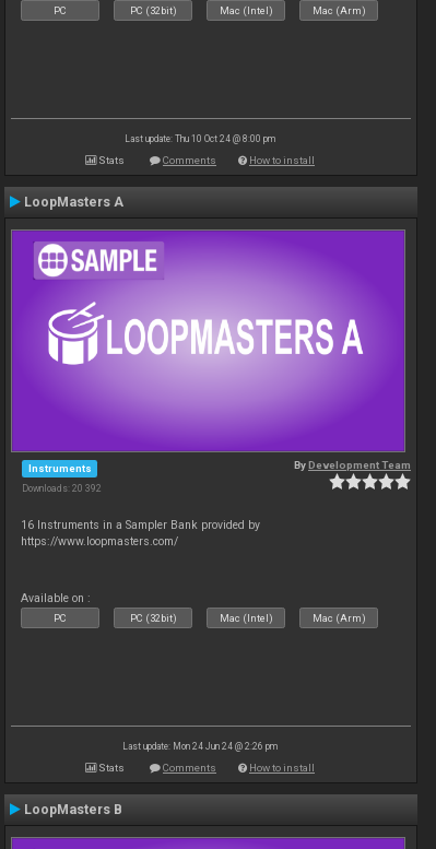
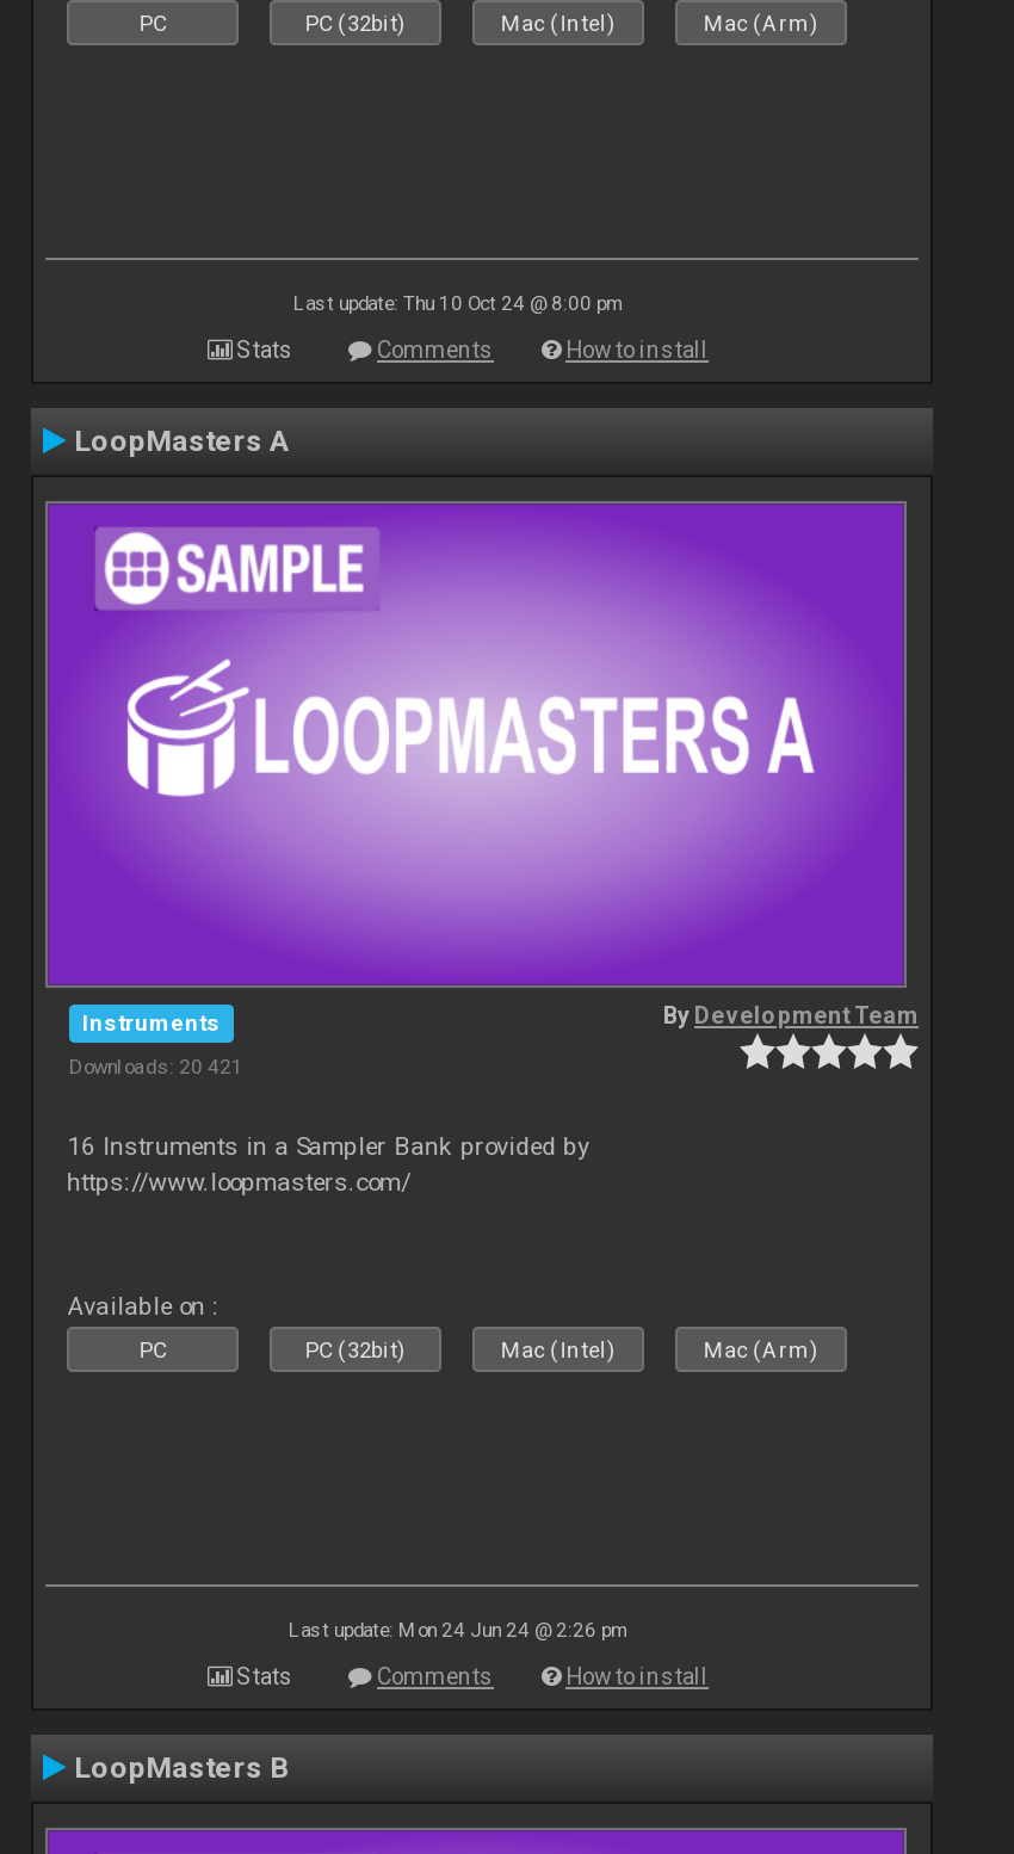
[22,483,102,494] Downloads: 20 392 -> [69,1054,243,1078] Downloads: 20 421

